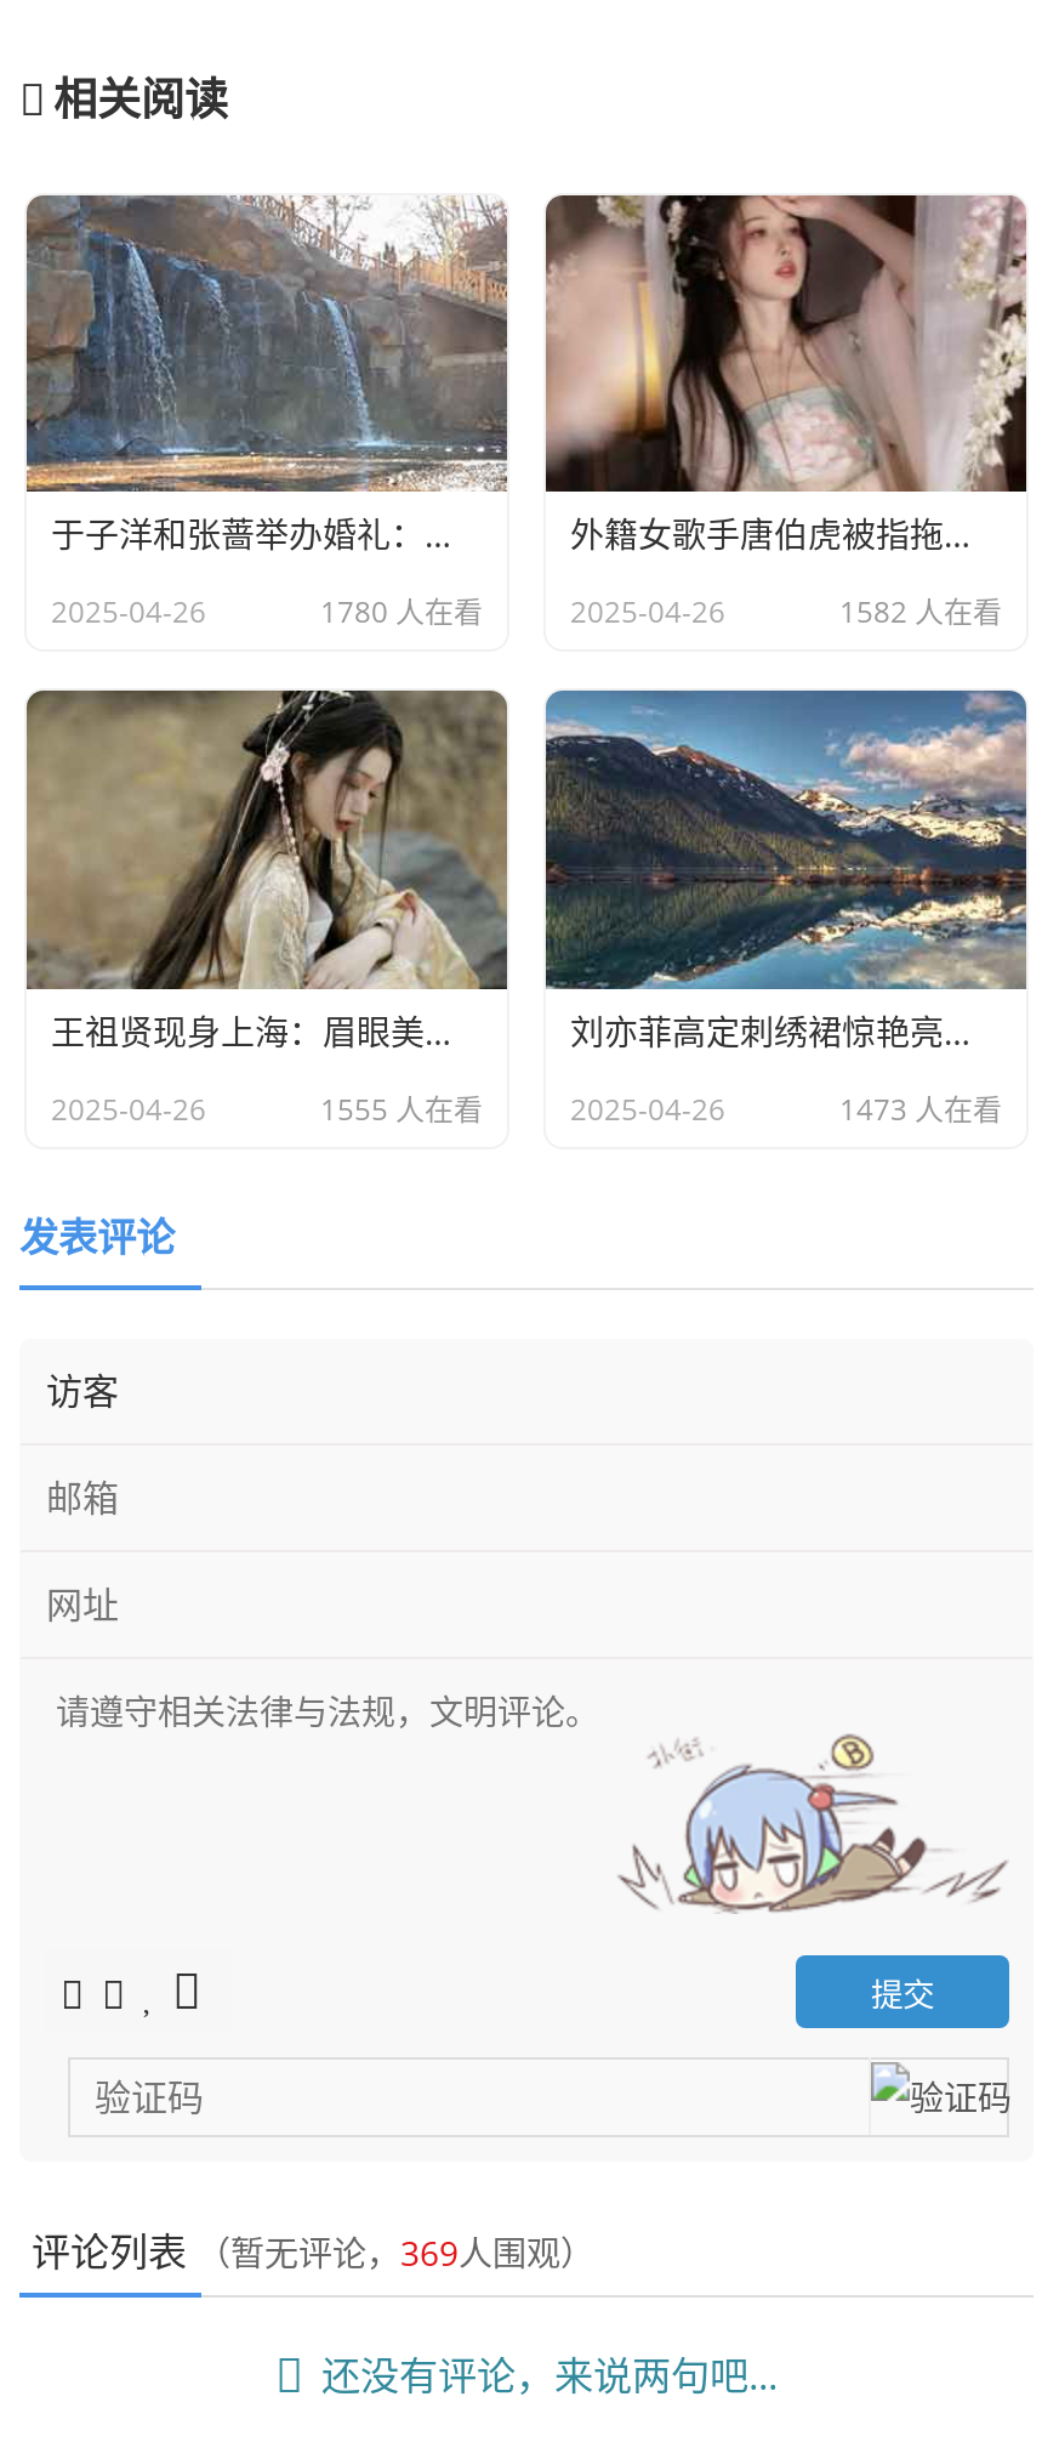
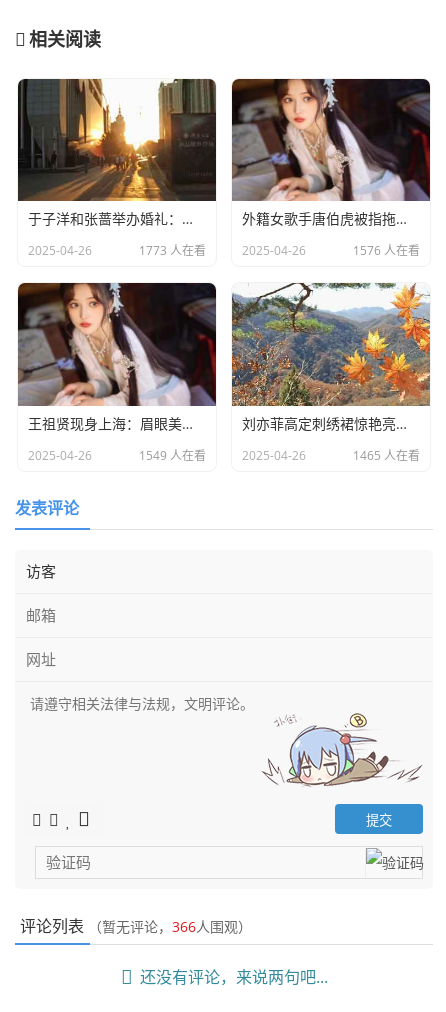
[24,193,509,494] [image] -> [17,78,216,202] [image]
[543,193,1029,494] [image] -> [231,78,431,202] [image]
[320,592,483,634] 1780 人在看 -> [139,242,206,259] 1773 人在看
[839,592,1002,634] 1582 人在看 -> [353,242,420,259] 1576 人在看
[24,688,509,992] [image] -> [17,282,217,407] [image]
[543,688,1029,992] [image] -> [231,282,431,407] [image]
[320,1089,483,1131] 1555 人在看 -> [139,447,206,464] 1549 人在看
[839,1089,1002,1131] 1473 人在看 -> [353,447,420,464] 1465 人在看
[32,2225,594,2279] 评论列表（暂无评论，369人围观） -> [20,915,252,937] 评论列表（暂无评论，366人围观）

